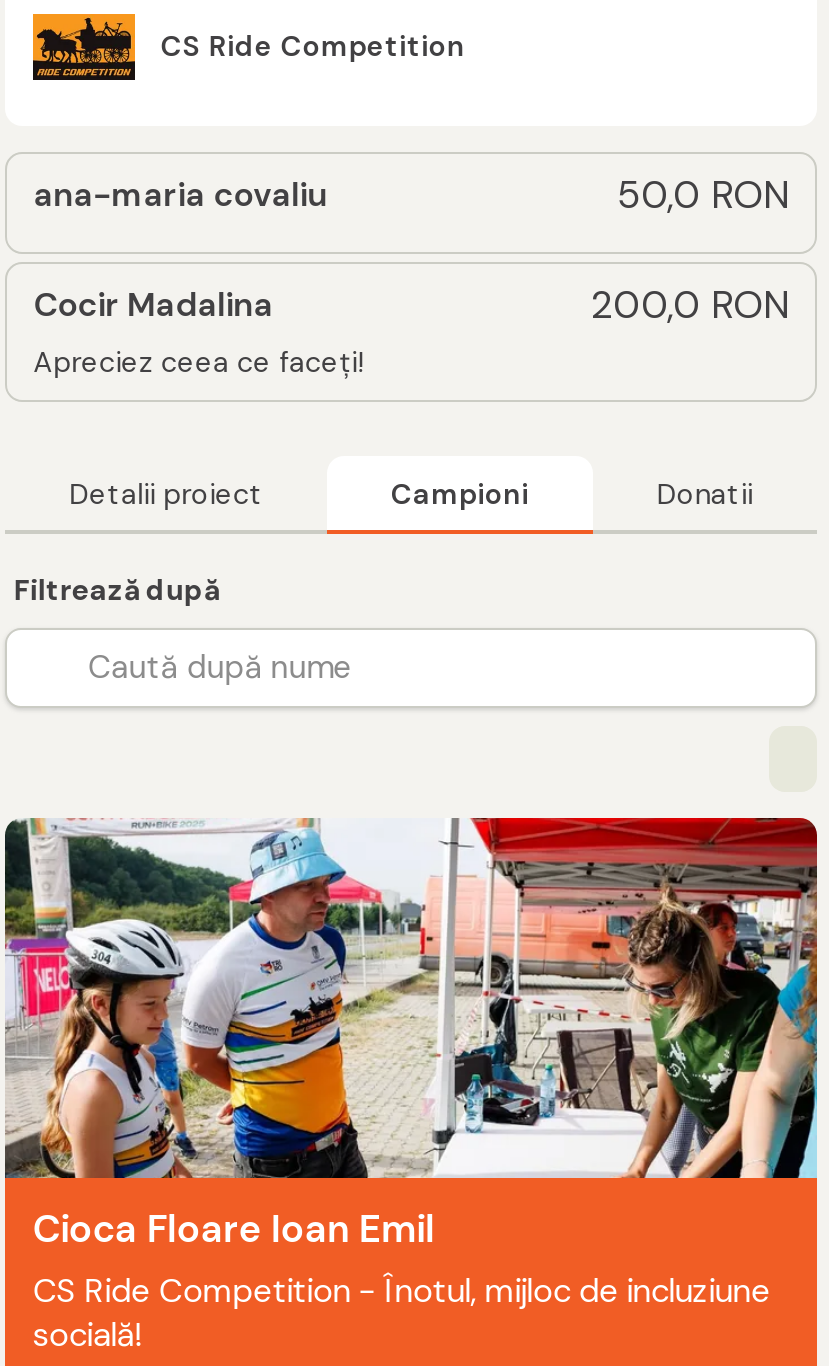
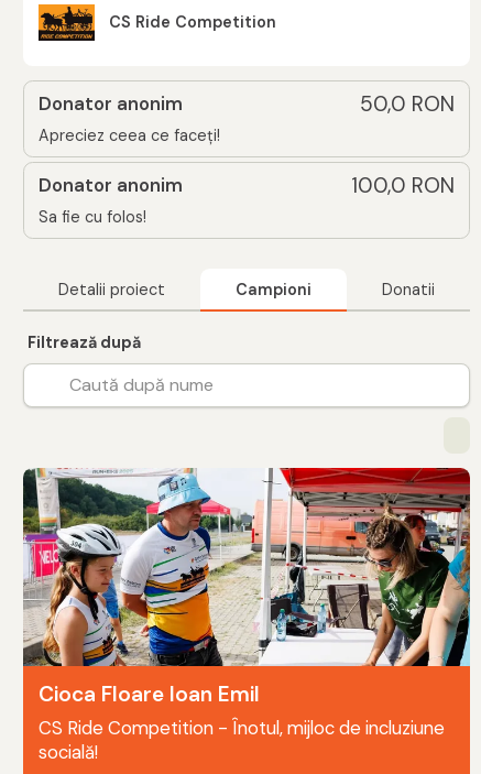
[33,172,327,216] ana-maria covaliu -> [39,91,183,116] Donator anonim
[33,279,789,329] Cocir Madalina | 200,0 RON -> none
moved [33,345,363,381] -> [39,126,220,146]: Apreciez ceea ce faceți!
none -> [39,171,454,227] Donator anonim | 100,0 RON | Sa fie cu folos!

